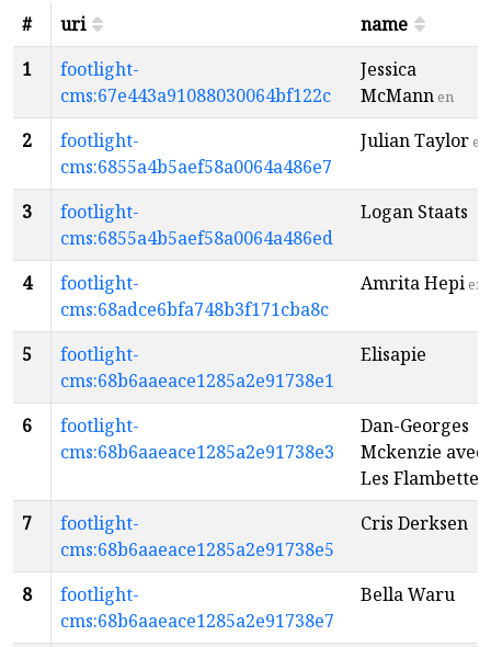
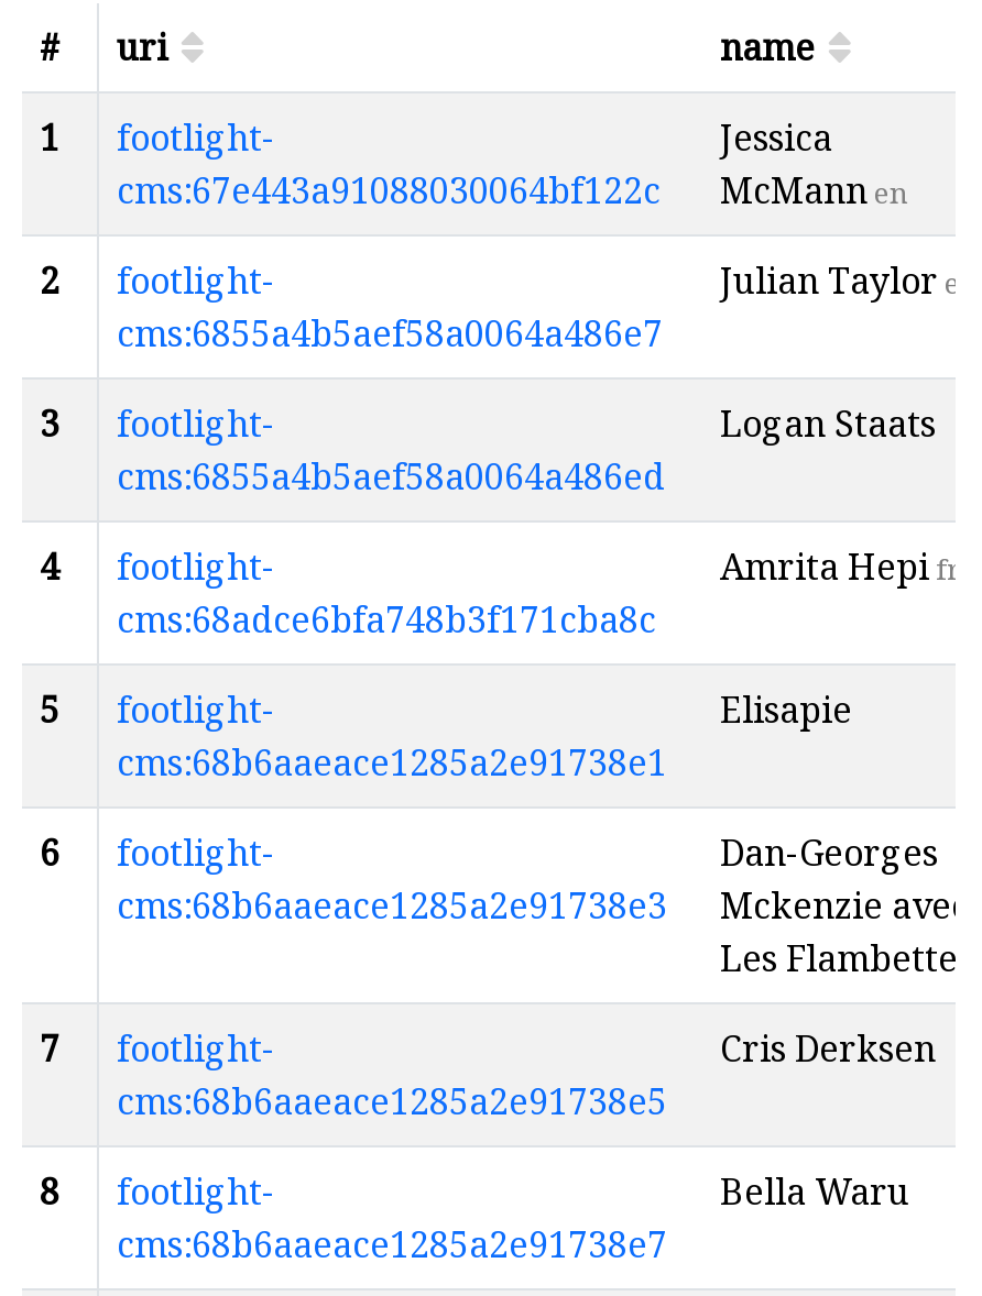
[361,271,484,295] Amrita Hepien -> [720,542,960,591] Amrita Hepifr

